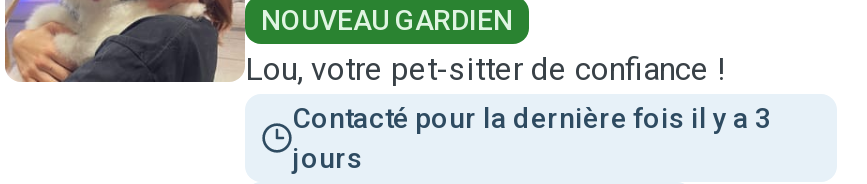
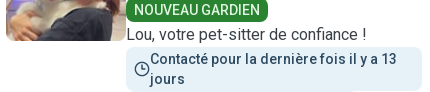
[293,102,777,134] Contacté pour la dernière fois il y a 3 -> [150,51,400,67] Contacté pour la dernière fois il y a 13

